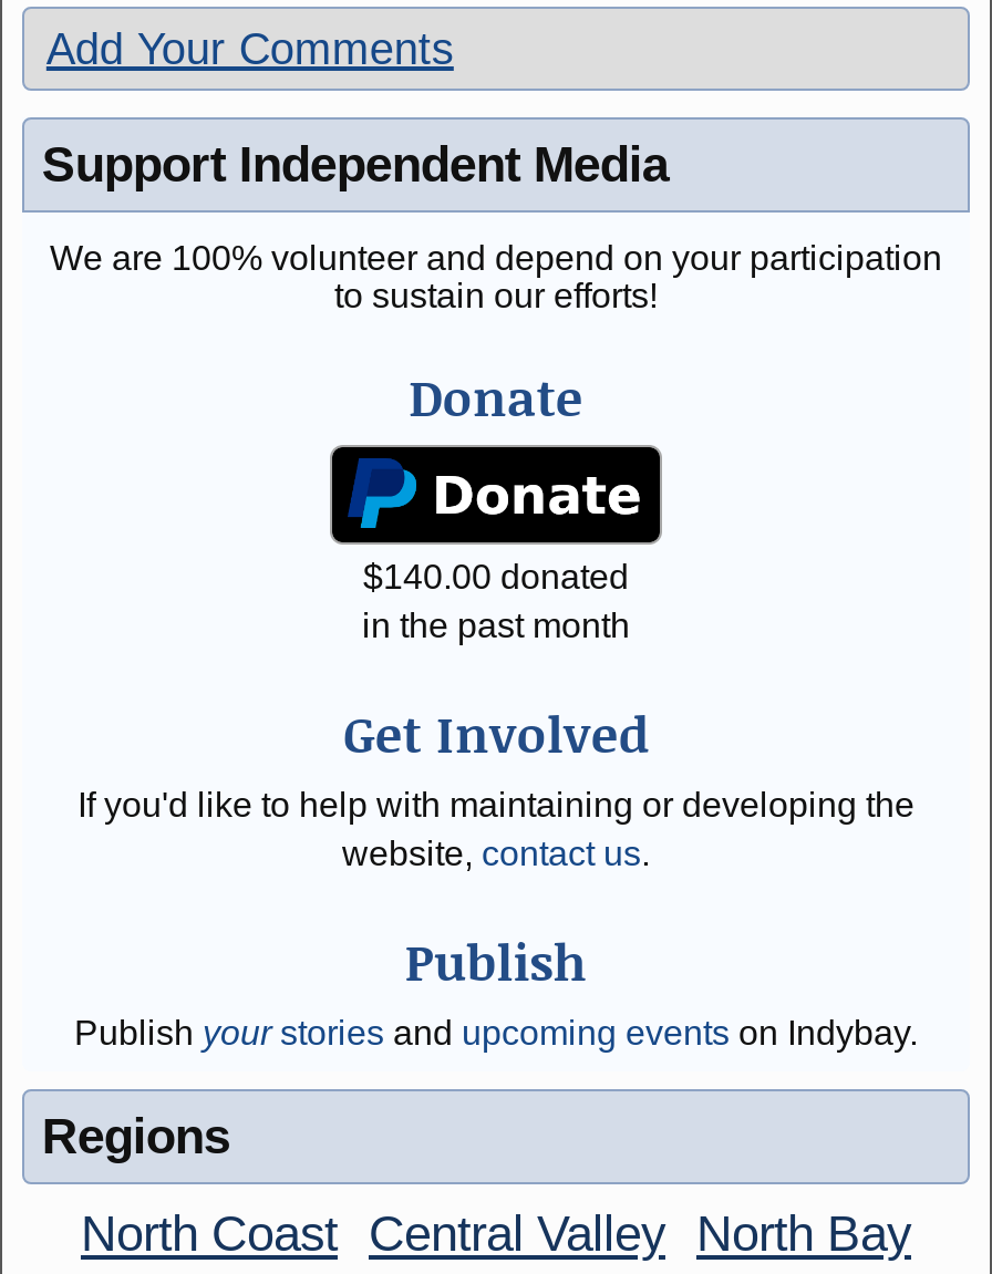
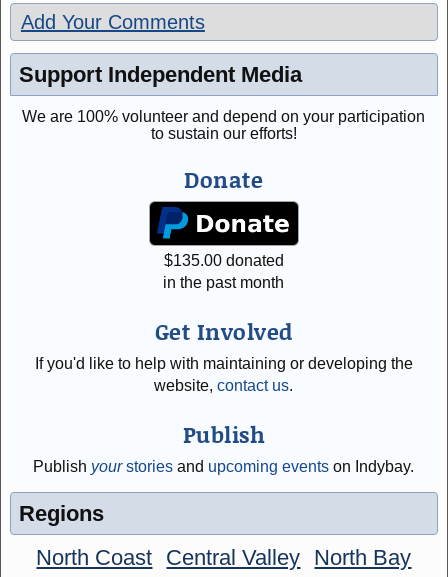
[363,558,629,595] $140.00 donated -> [164,252,284,269] $135.00 donated

